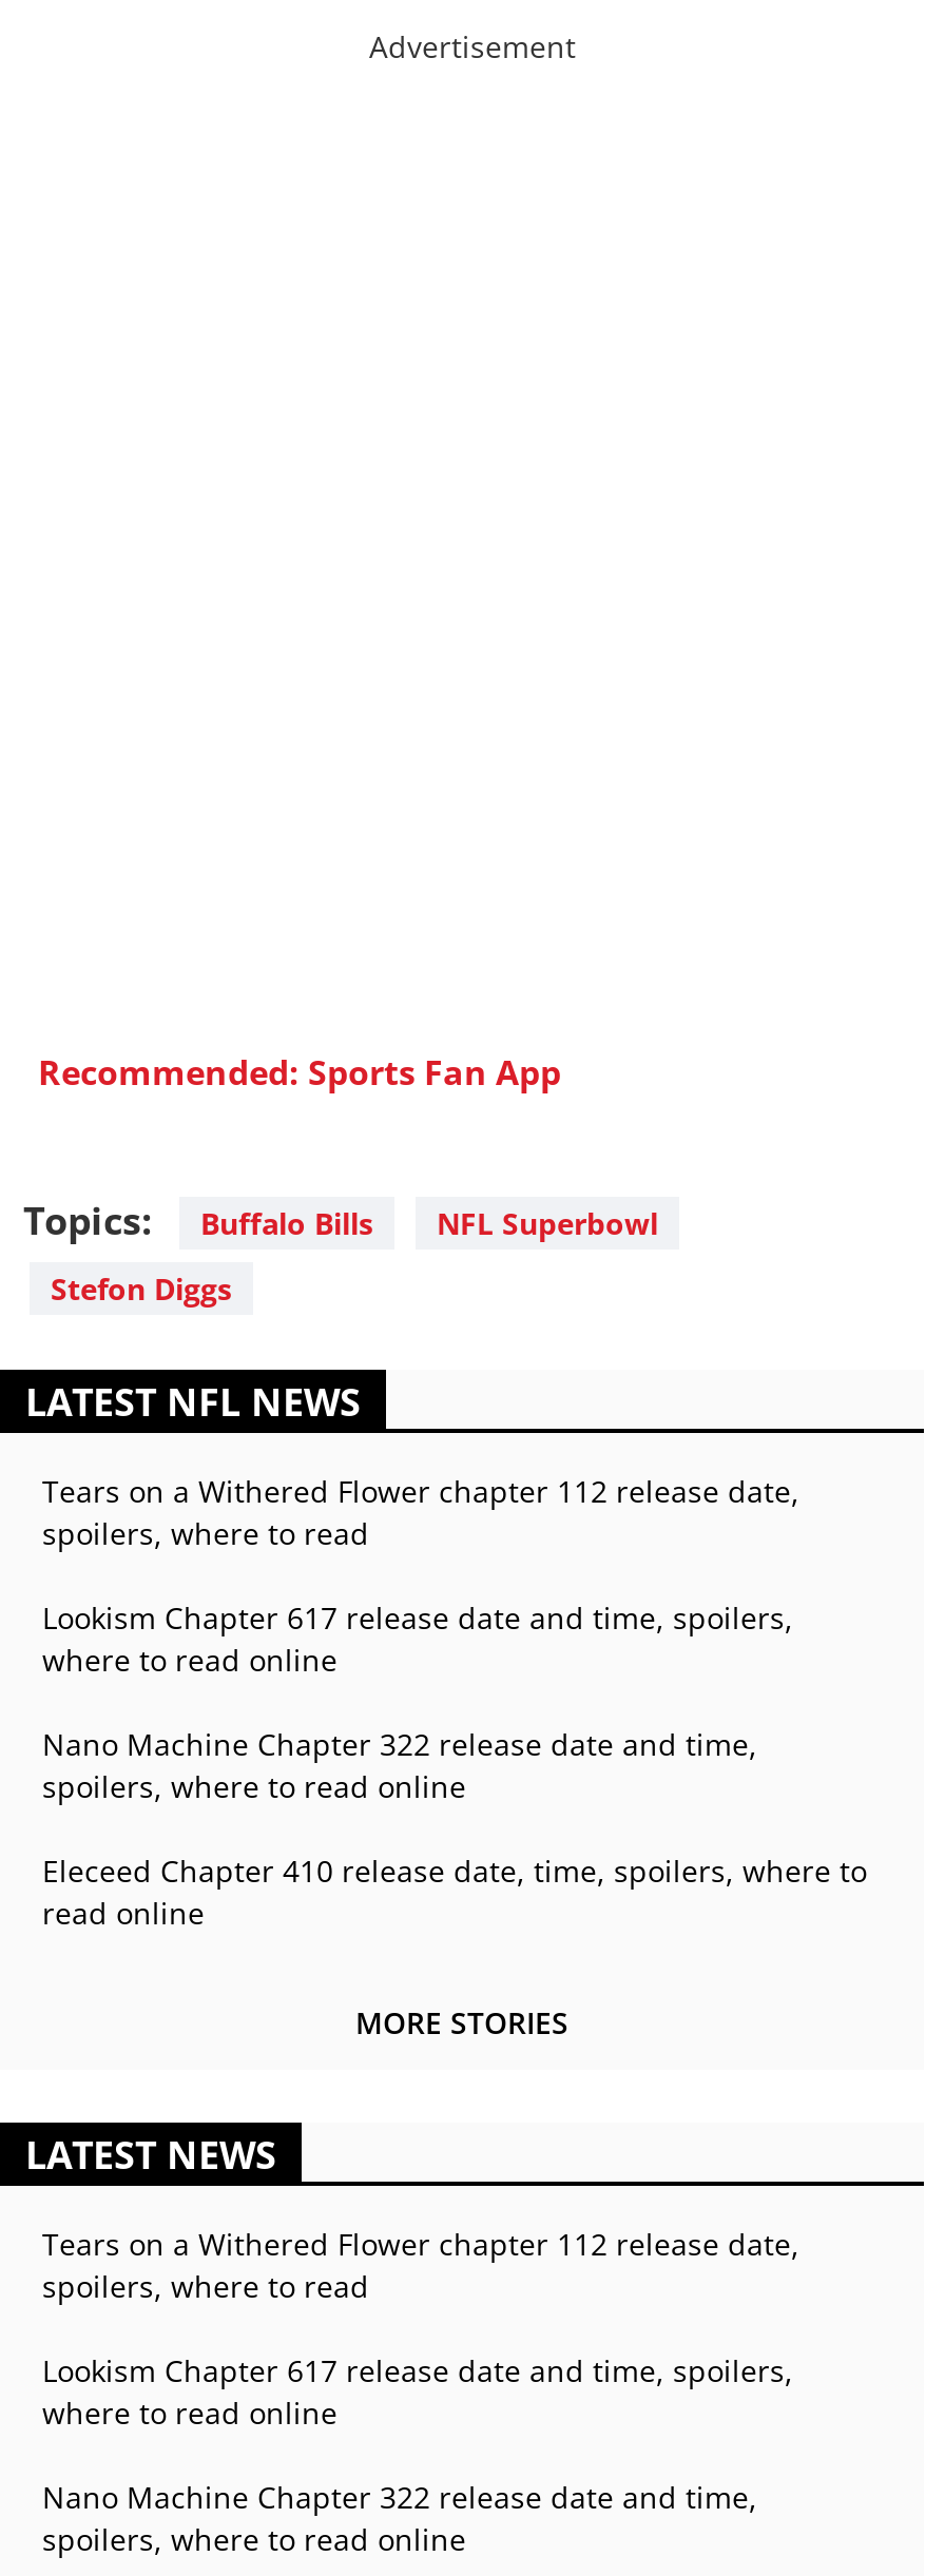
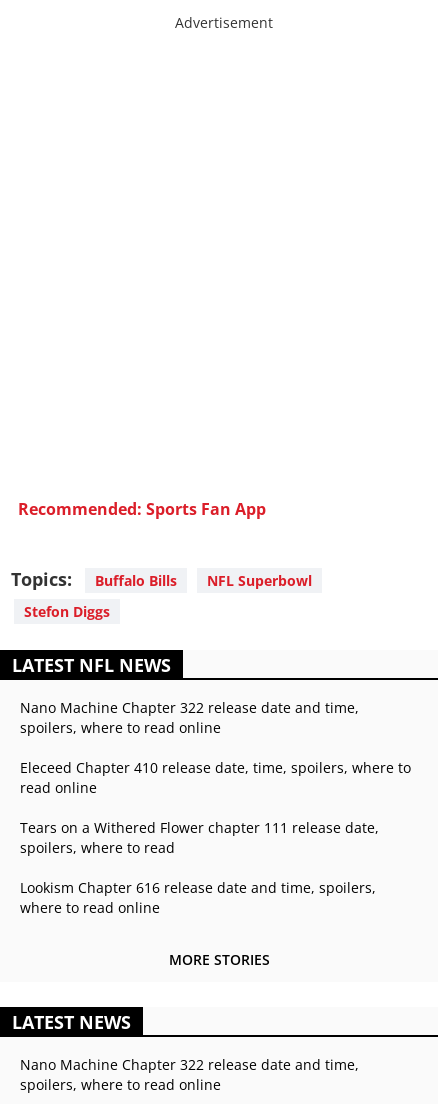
[42,1471,799,1680] Tears on a Withered Flower chapter 112 release date, | spoilers, where to read | Lookism Chapter 617 release date and time, spoilers, | where to read online -> none
none -> [20,818,379,917] Tears on a Withered Flower chapter 111 release date, | spoilers, where to read | Lookism Chapter 616 release date and time, spoilers, | where to read online
[42,2224,799,2433] Tears on a Withered Flower chapter 112 release date, | spoilers, where to read | Lookism Chapter 617 release date and time, spoilers, | where to read online -> none

